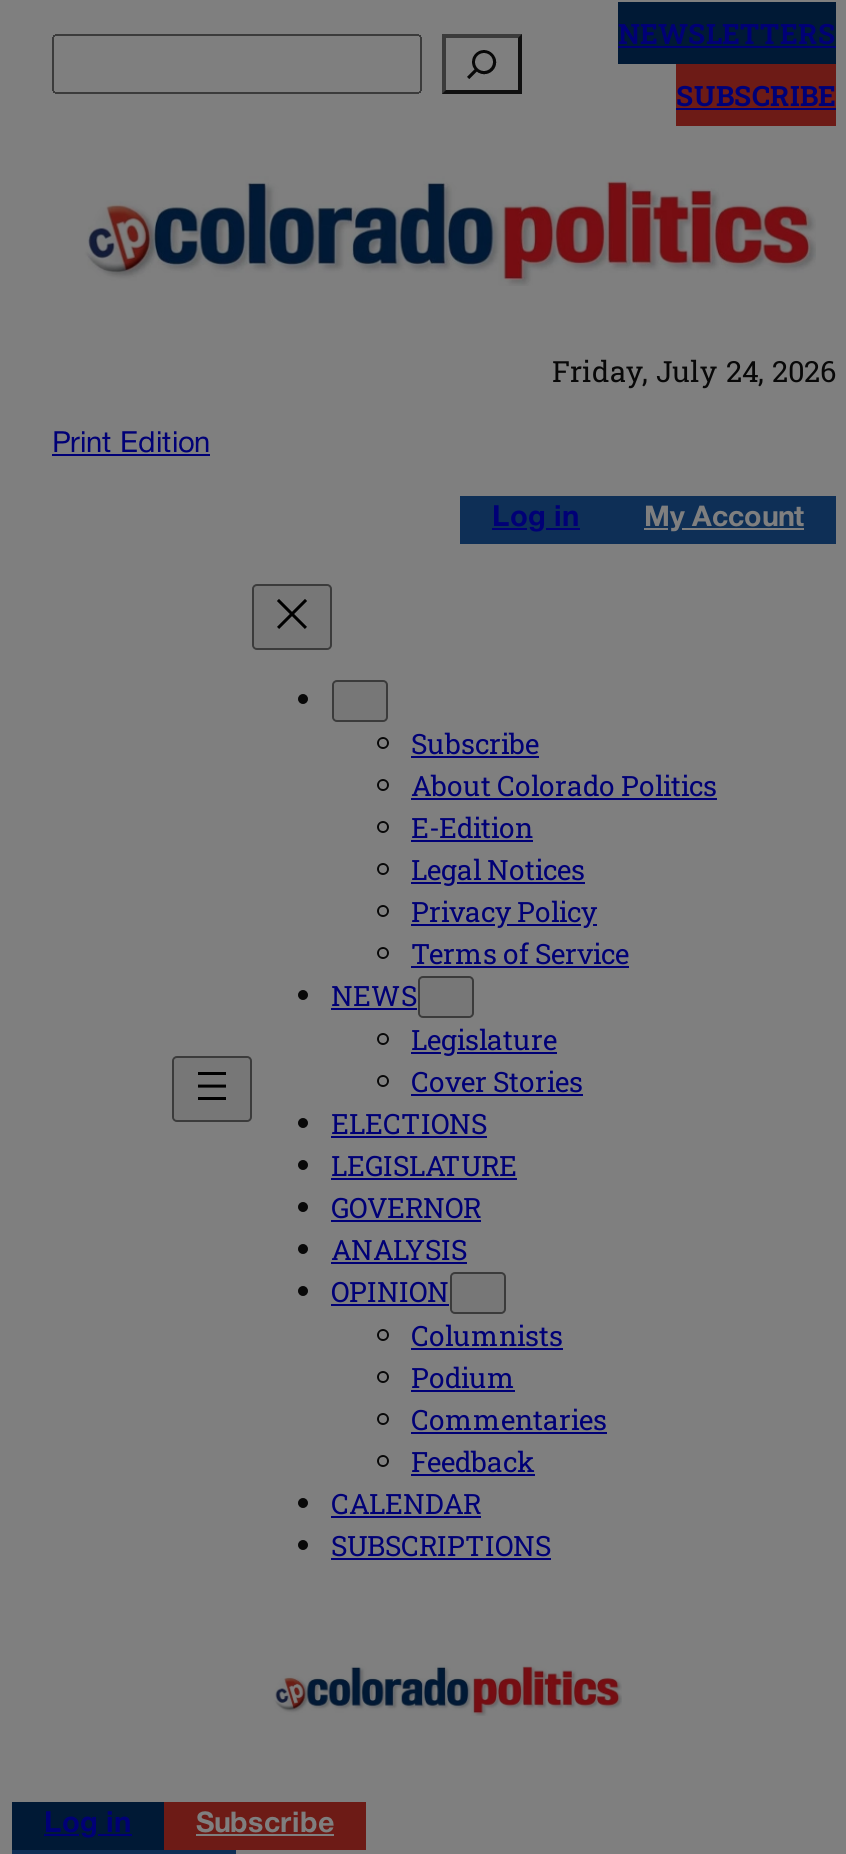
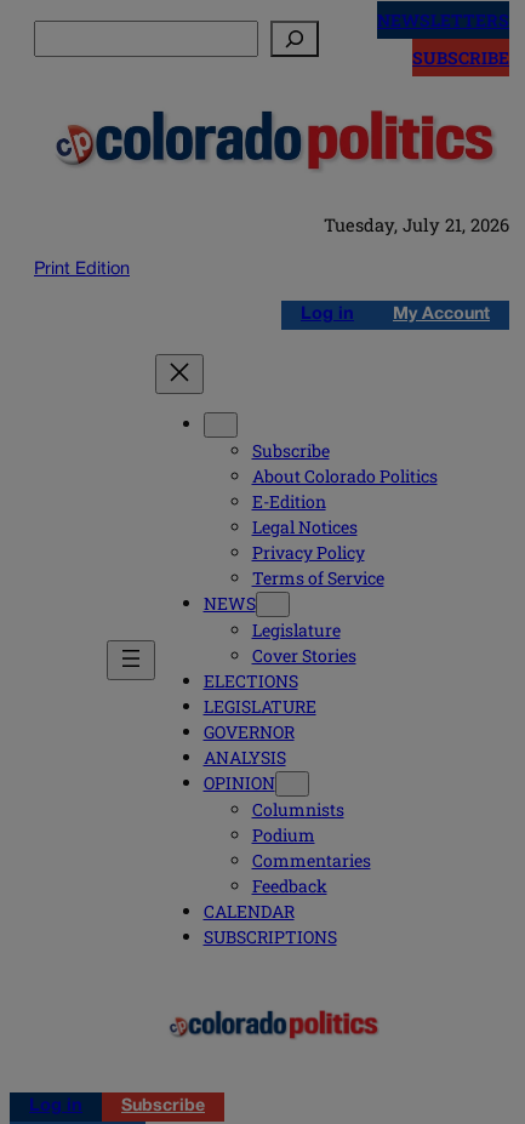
[552,352,836,390] Friday, July 24, 2026 -> [324,214,509,237] Tuesday, July 21, 2026

